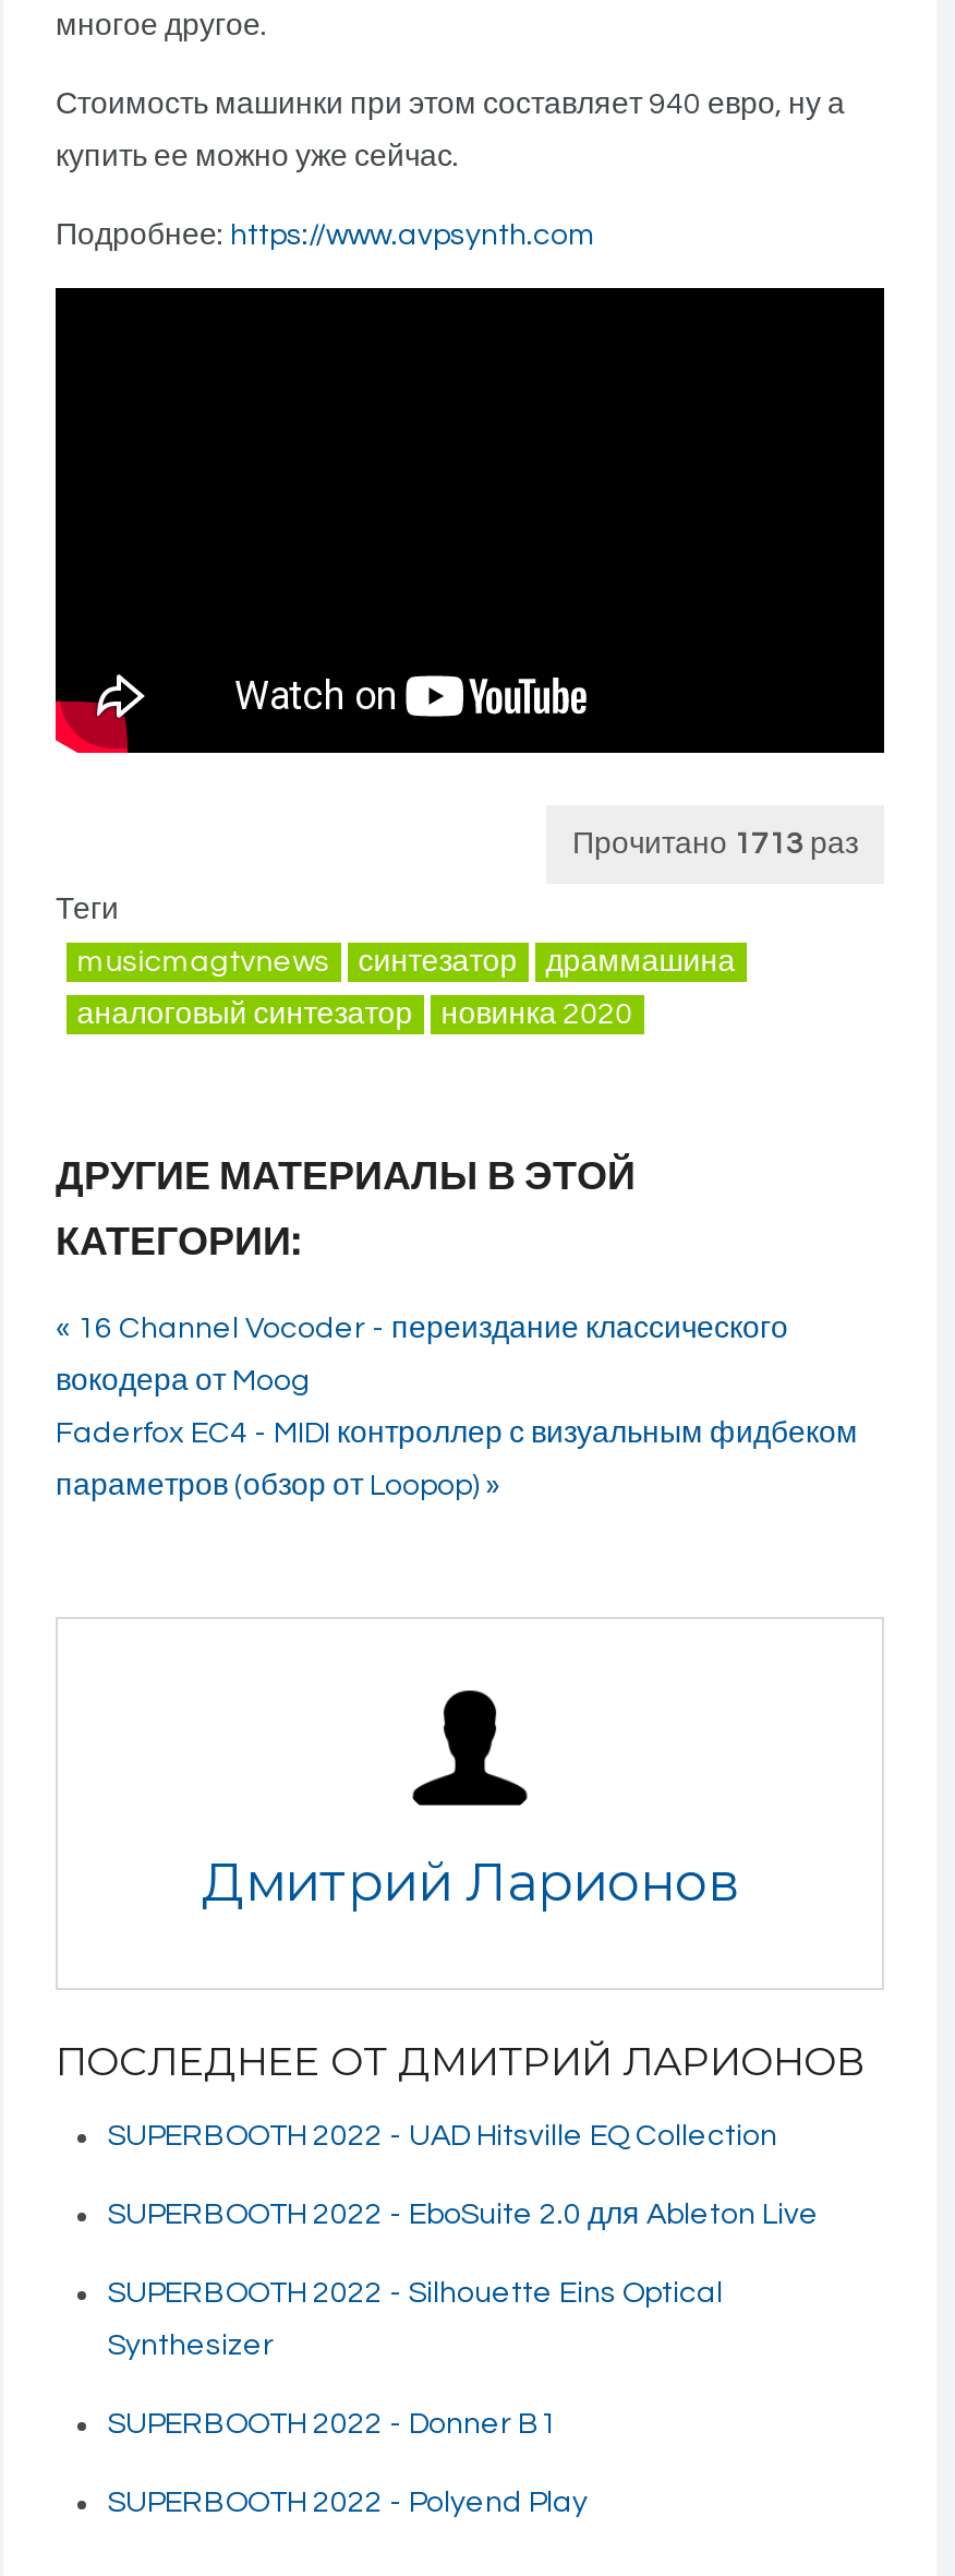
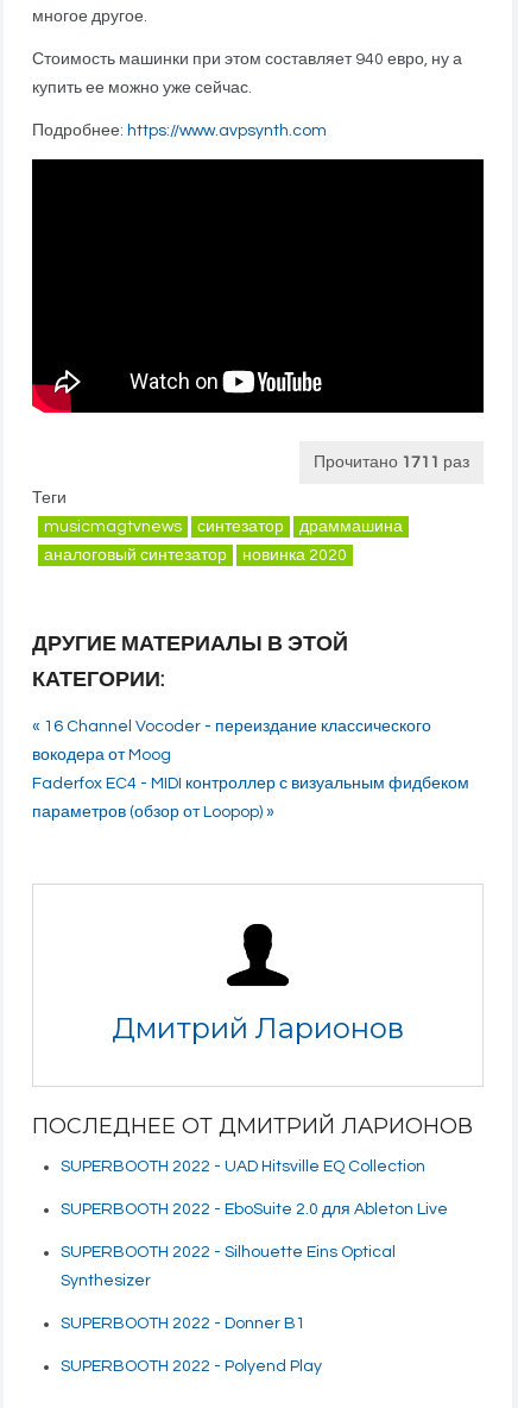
[572,828,858,859] Прочитано 1713 раз -> [314,454,469,470] Прочитано 1711 раз

